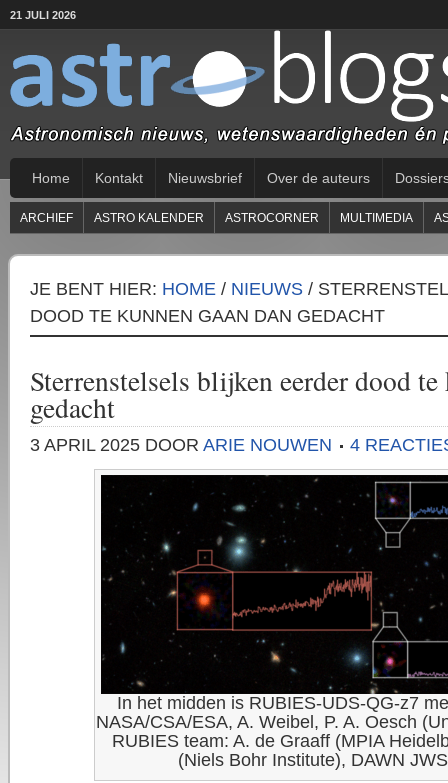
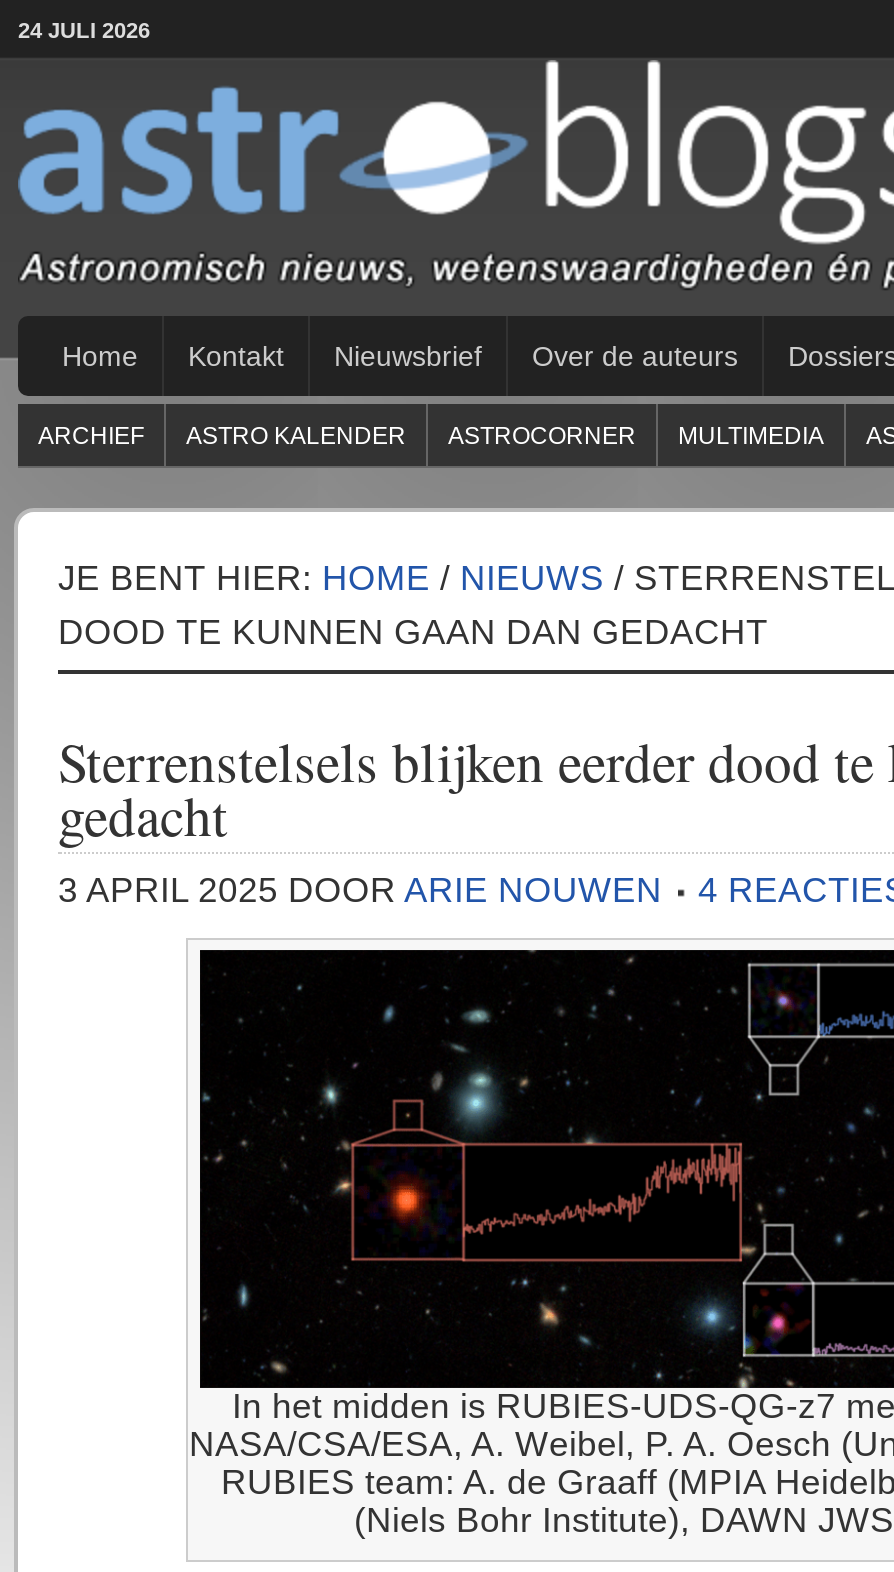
[10,9,76,21] 21 JULI 2026 -> [18,18,150,42] 24 JULI 2026

